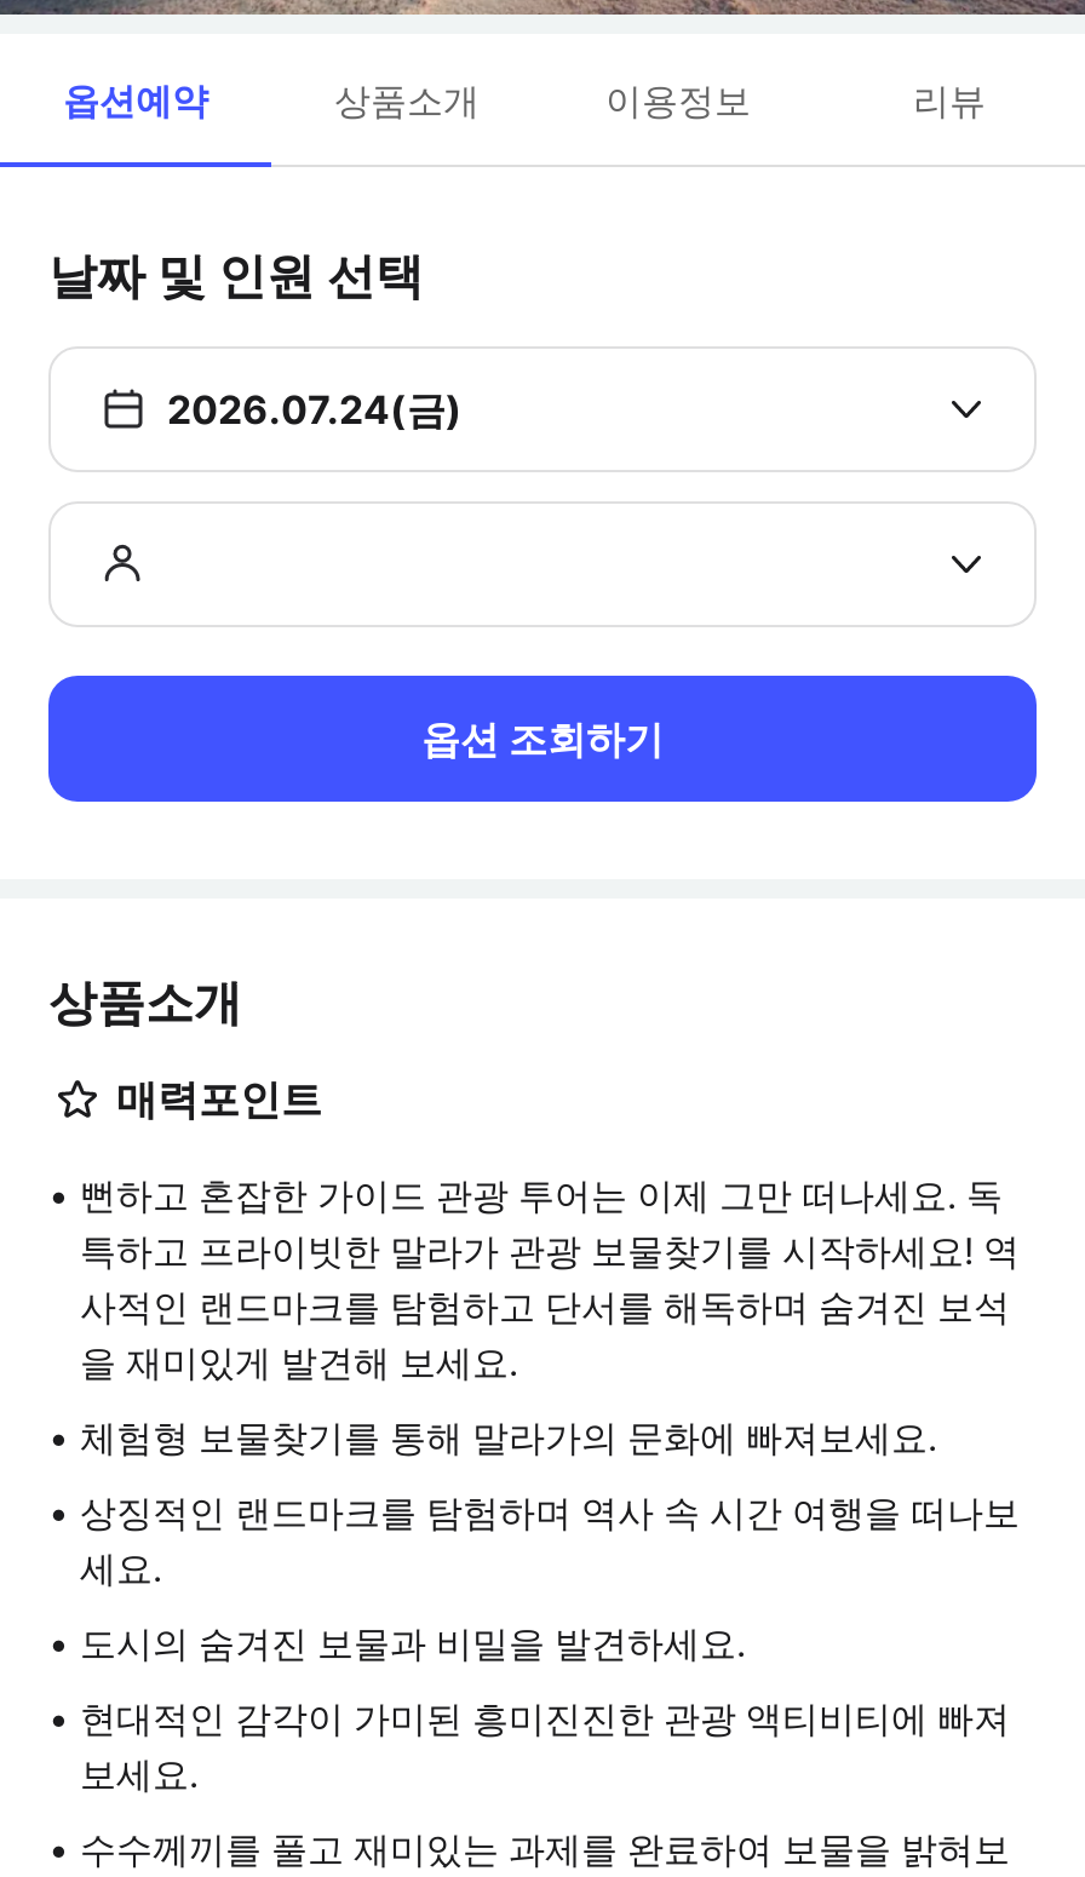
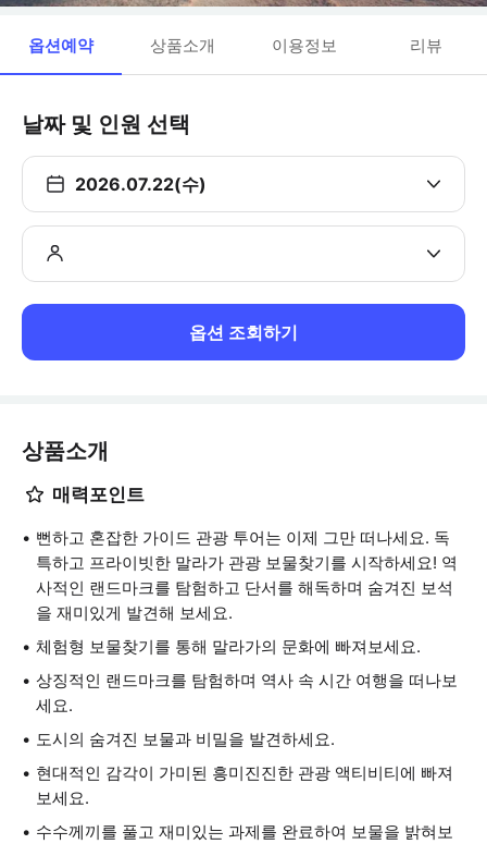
[167,385,463,434] 2026.07.24(금) -> [75,173,207,195] 2026.07.22(수)

